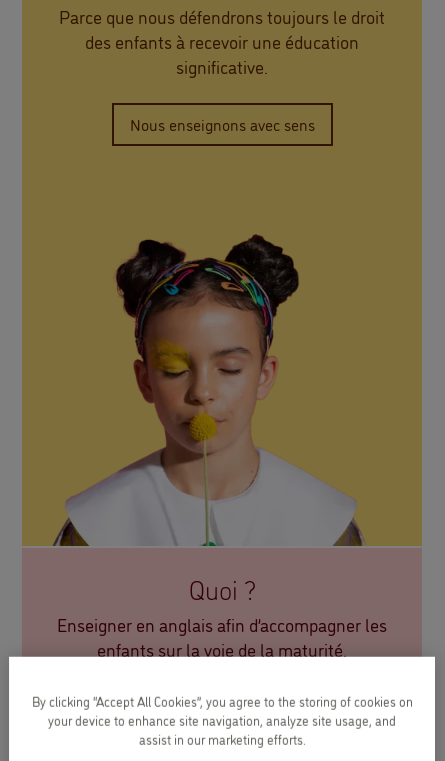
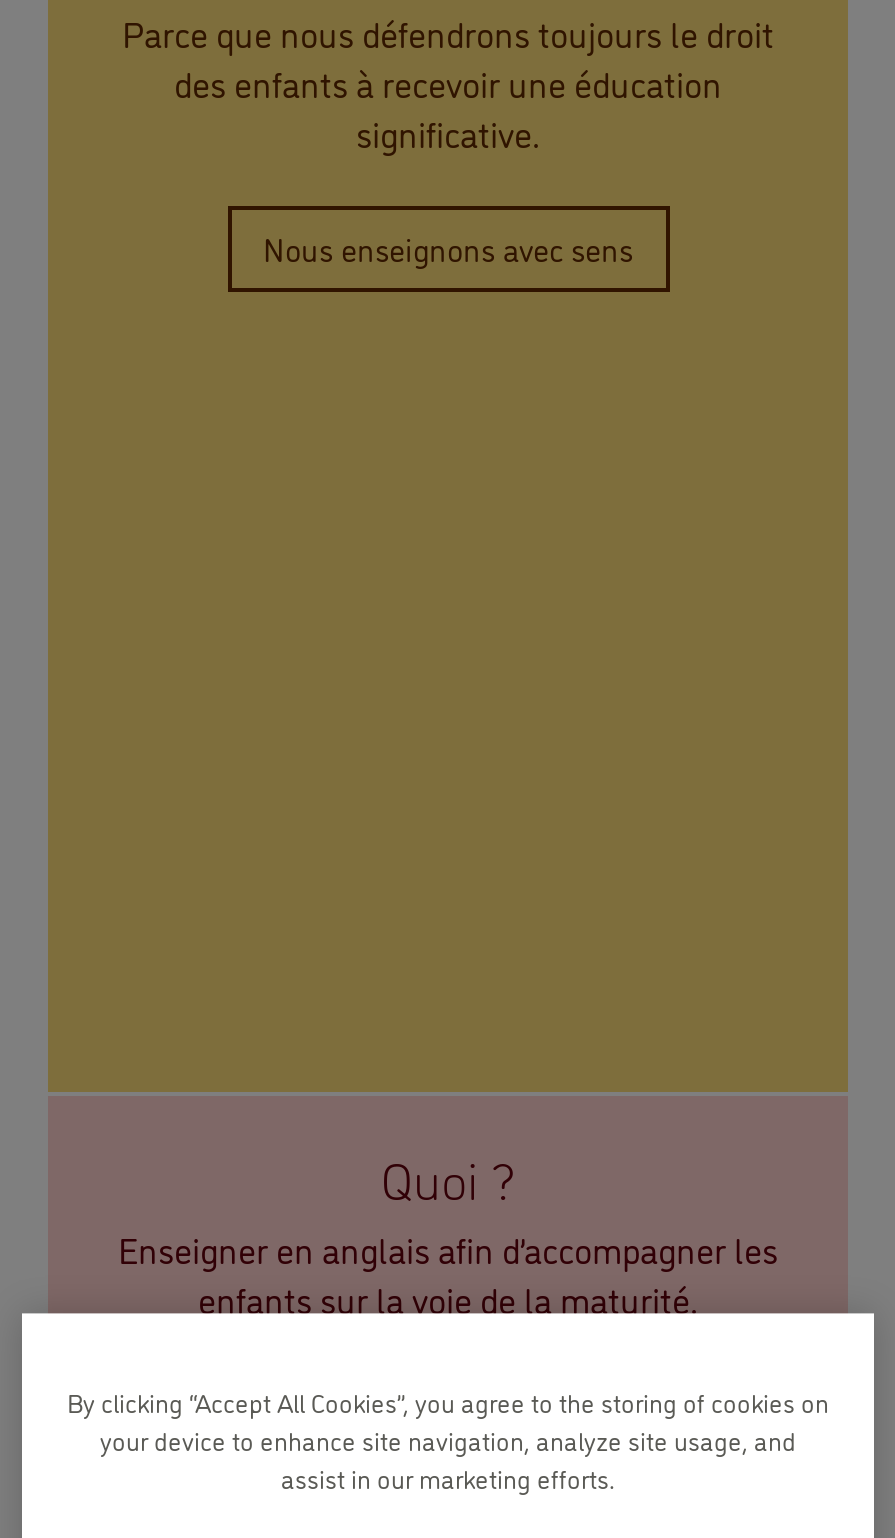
[53,234,362,547] [image] -> none

